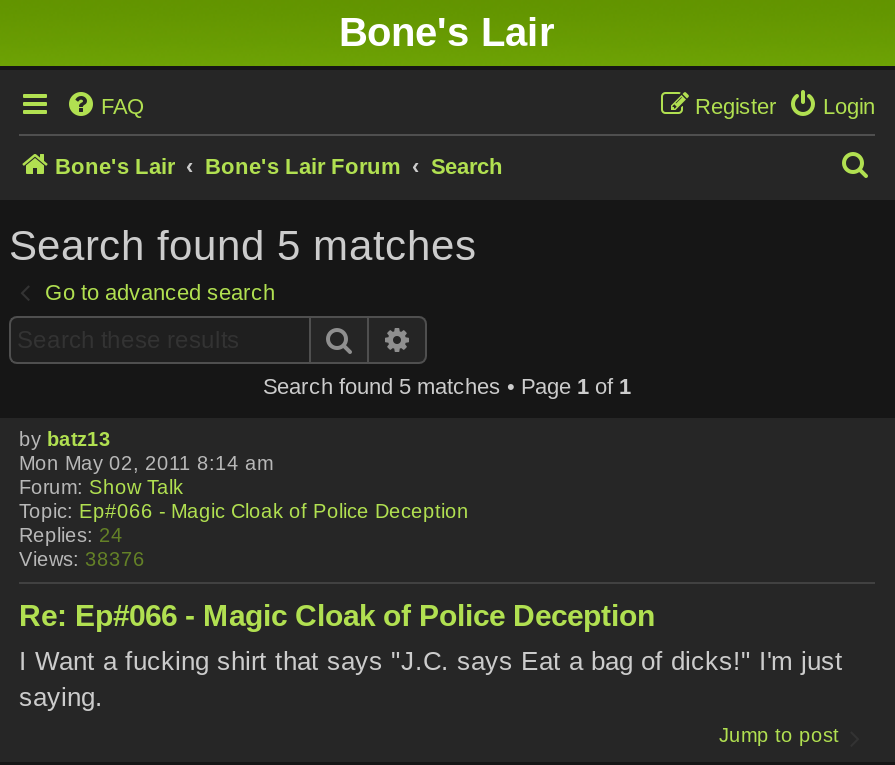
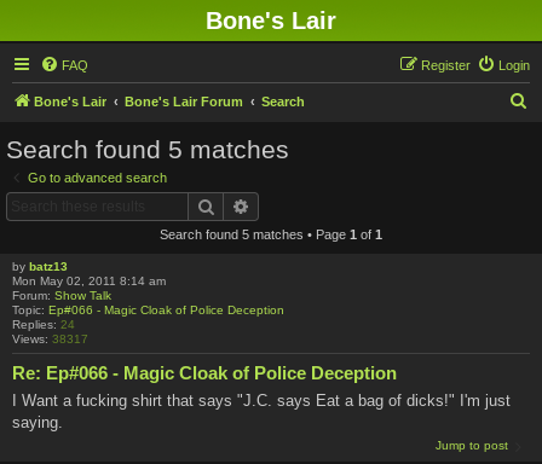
[19,548,145,570] Views: 38376 -> [12,333,88,346] Views: 38317

